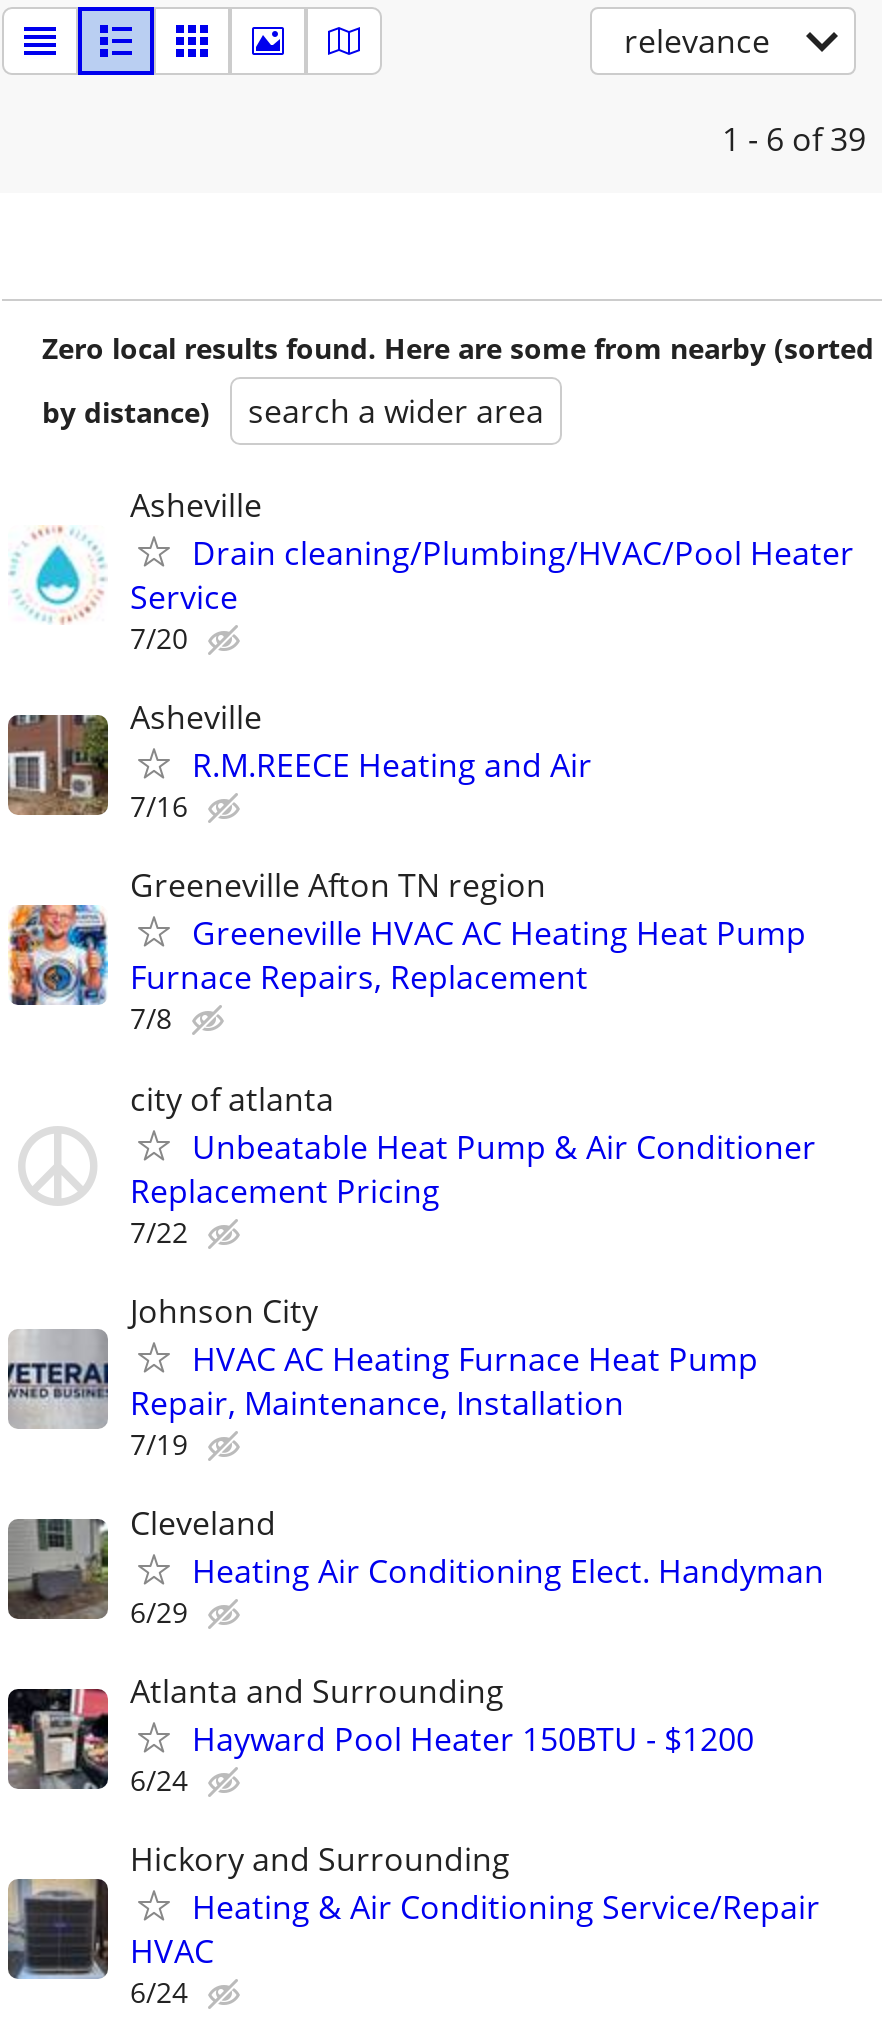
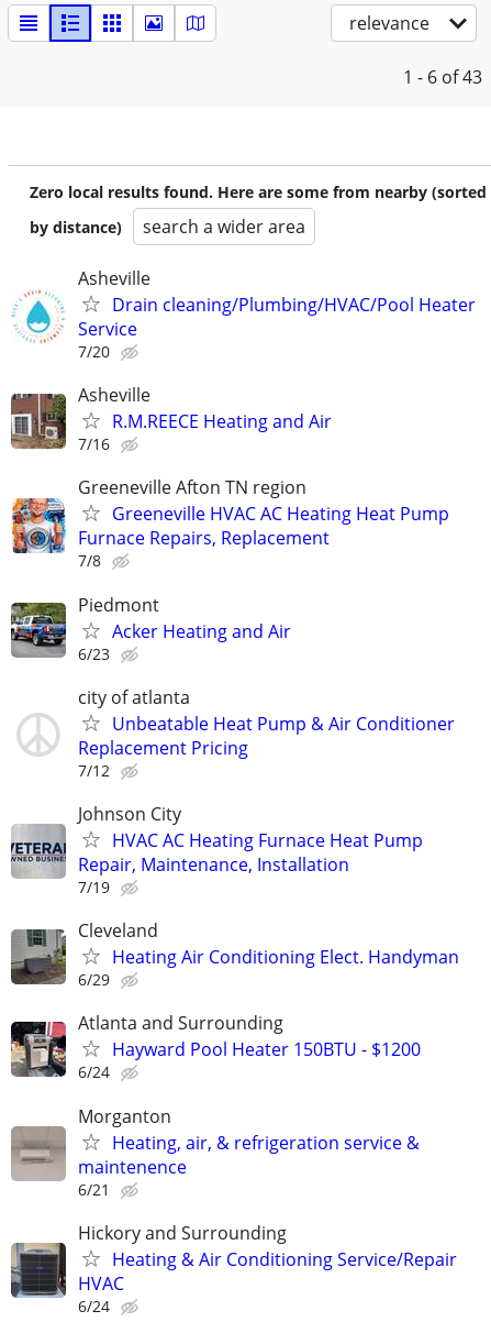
[722,117,866,161] 1 - 6 of 39 -> [403,65,482,89] 1 - 6 of 43
none -> [10,592,291,664] [image] | Piedmont | Acker Heating and Air | 6/23
[130,1212,188,1250] 7/22 -> [78,760,110,781] 7/12
none -> [12,1104,420,1199] [image] | Morganton | Heating, air, & refrigeration service & | maintenence | 6/21

